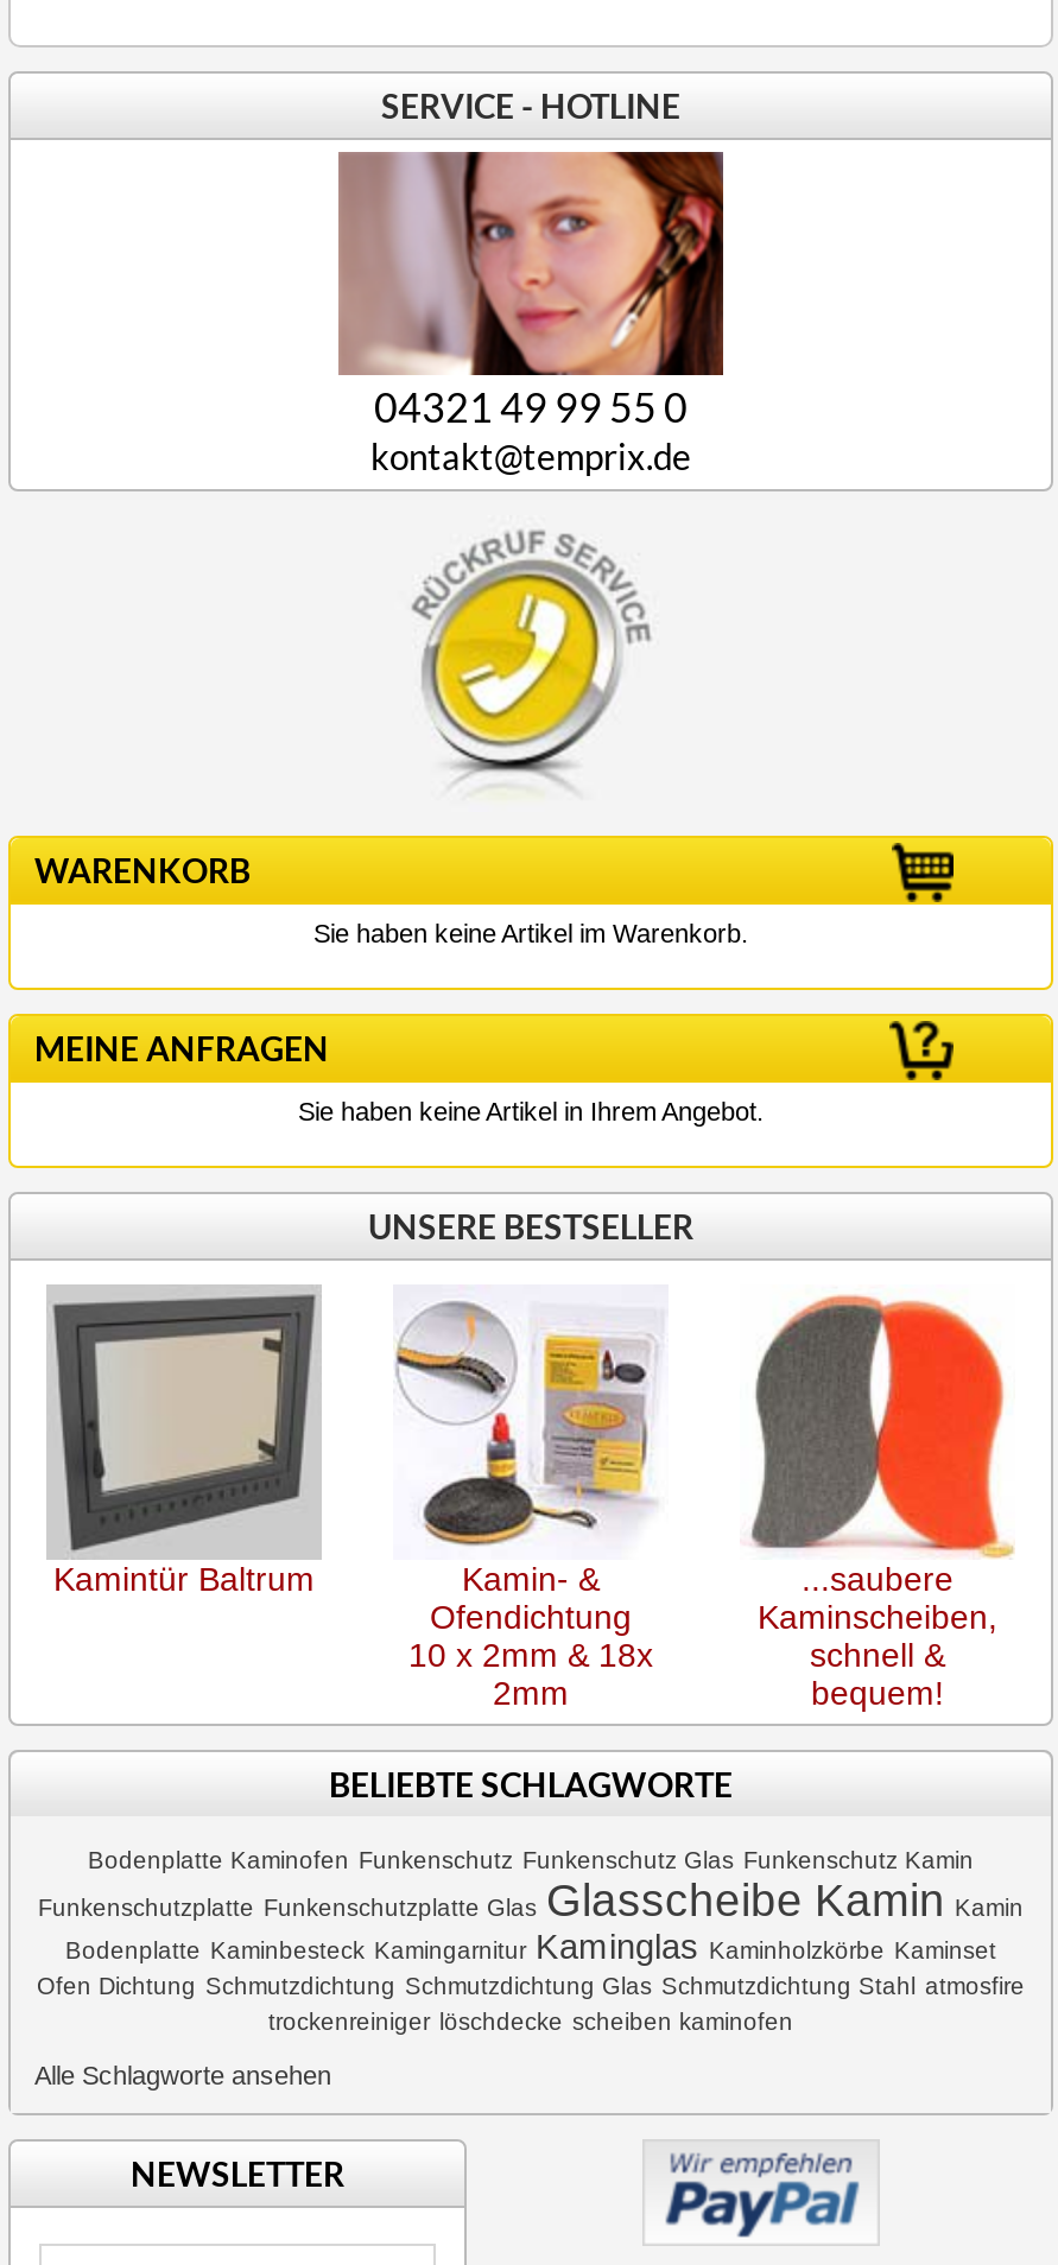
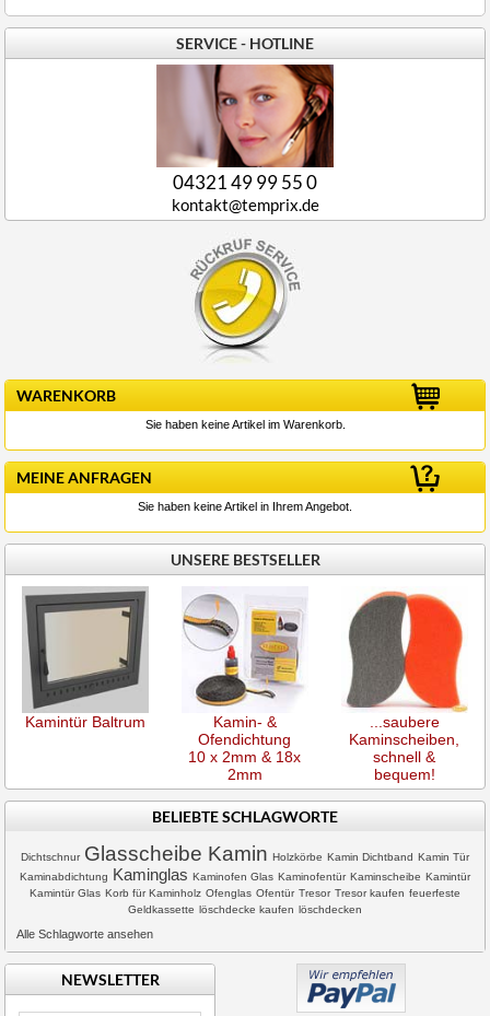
[37,1848,1025,2036] Bodenplatte Kaminofen Funkenschutz Funkenschutz Glas Funkenschutz Kamin | Funkenschutzplatte Funkenschutzplatte Glas Glasscheibe Kamin Kamin | Bodenplatte Kaminbesteck Kamingarnitur Kaminglas Kaminholzkörbe Kaminset | Ofen Dichtung Schmutzdichtung Schmutzdichtung Glas Schmutzdichtung Stahl atmosfire | trockenreiniger löschdecke scheiben kaminofen -> [20,843,470,916] Dichtschnur Glasscheibe Kamin Holzkörbe Kamin Dichtband Kamin Tür | Kaminabdichtung Kaminglas Kaminofen Glas Kaminofentür Kaminscheibe Kamintür | Kamintür Glas Korb für Kaminholz Ofenglas Ofentür Tresor Tresor kaufen feuerfeste | Geldkassette löschdecke kaufen löschdecken

